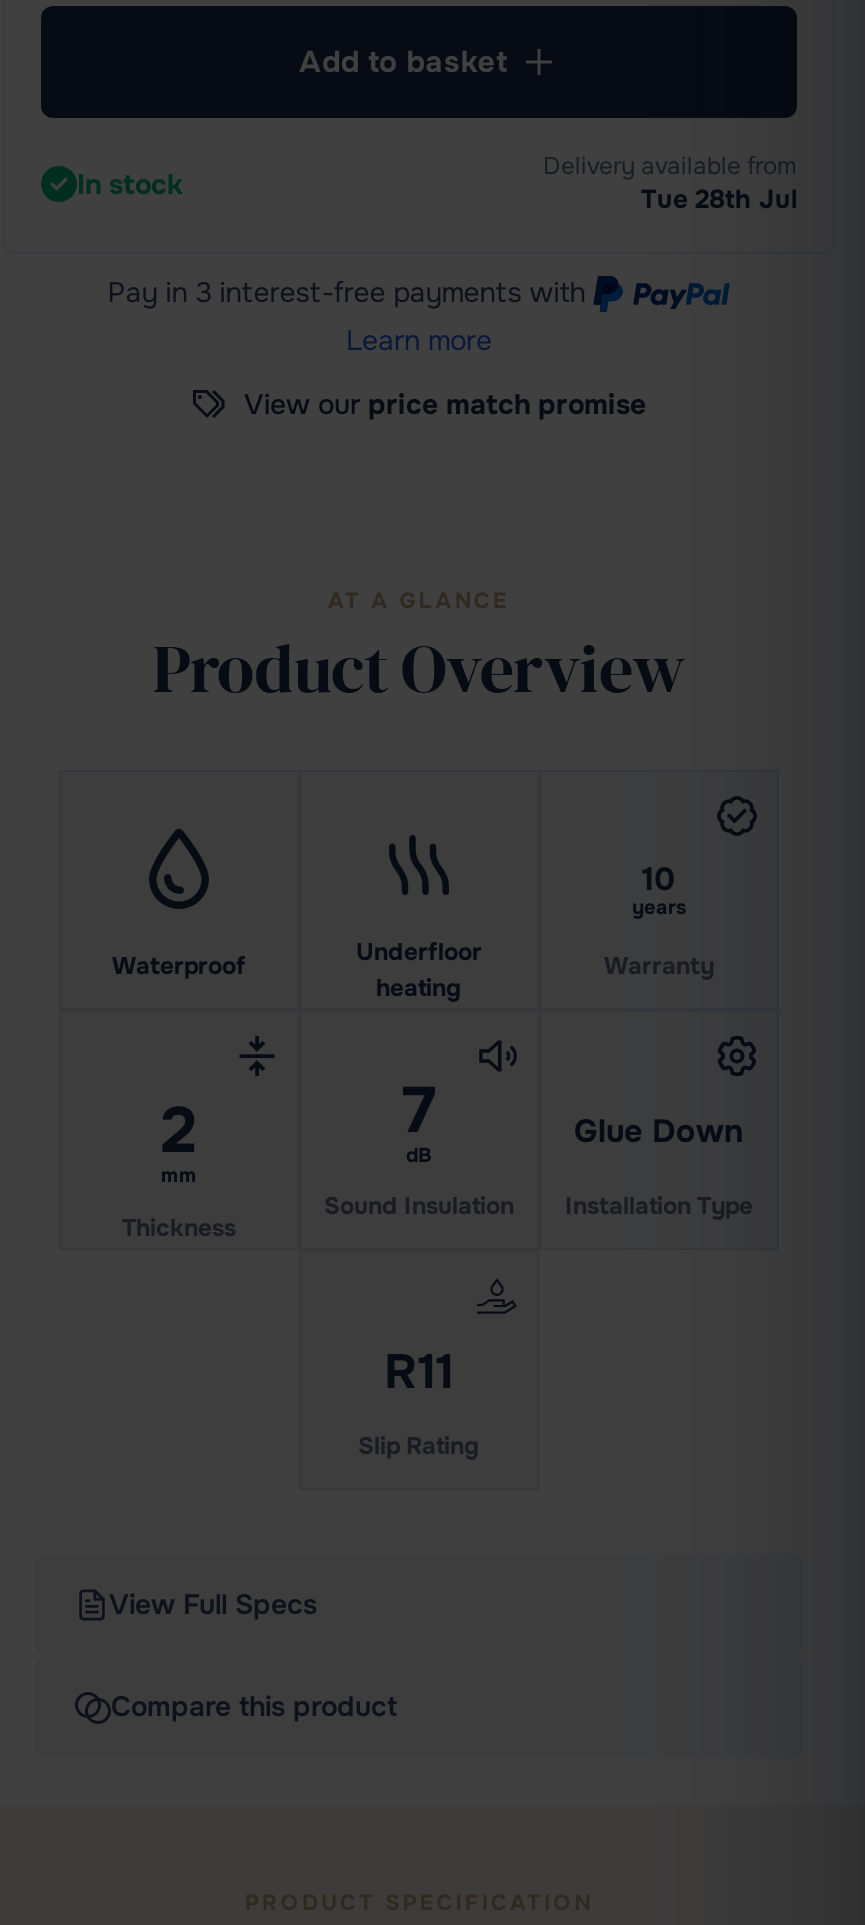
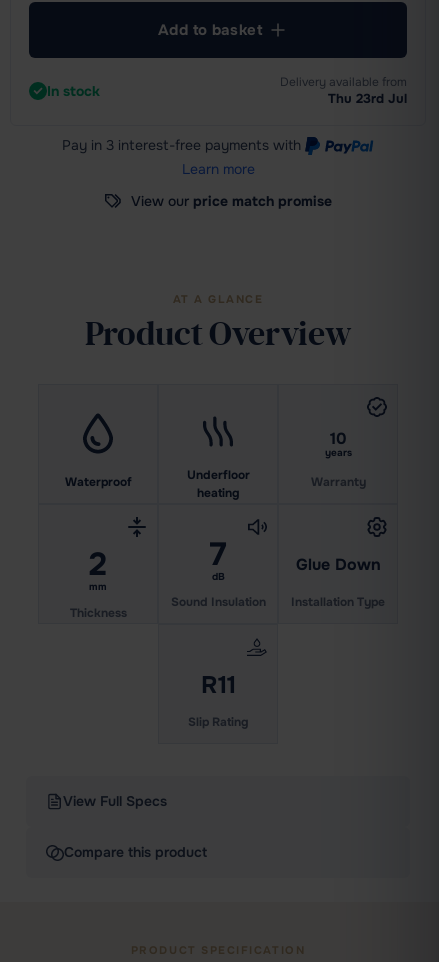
[641,182,797,216] Tue 28th Jul -> [328,90,407,107] Thu 23rd Jul

